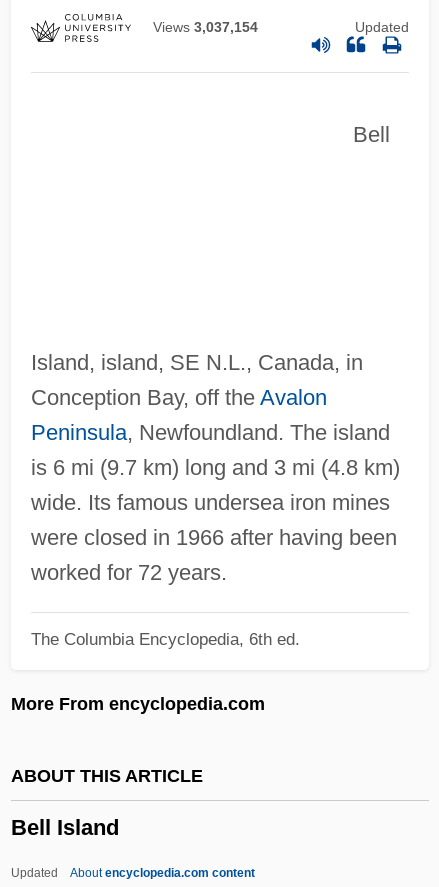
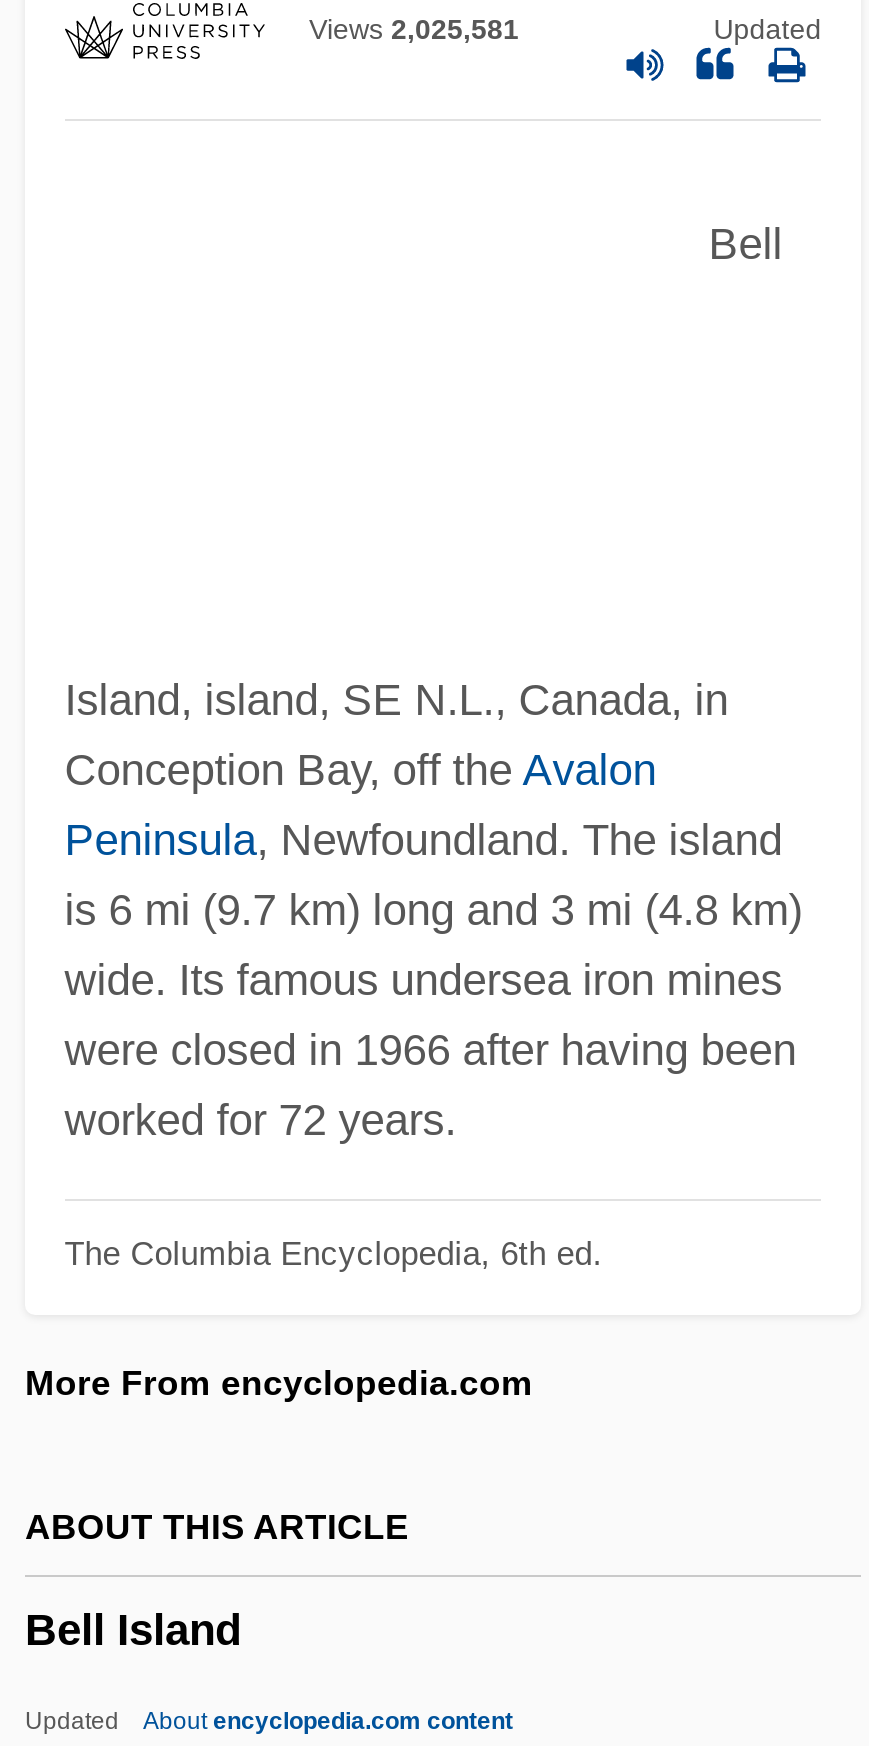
[153,19,258,35] Views 3,037,154 -> [309,14,519,46] Views 2,025,581

